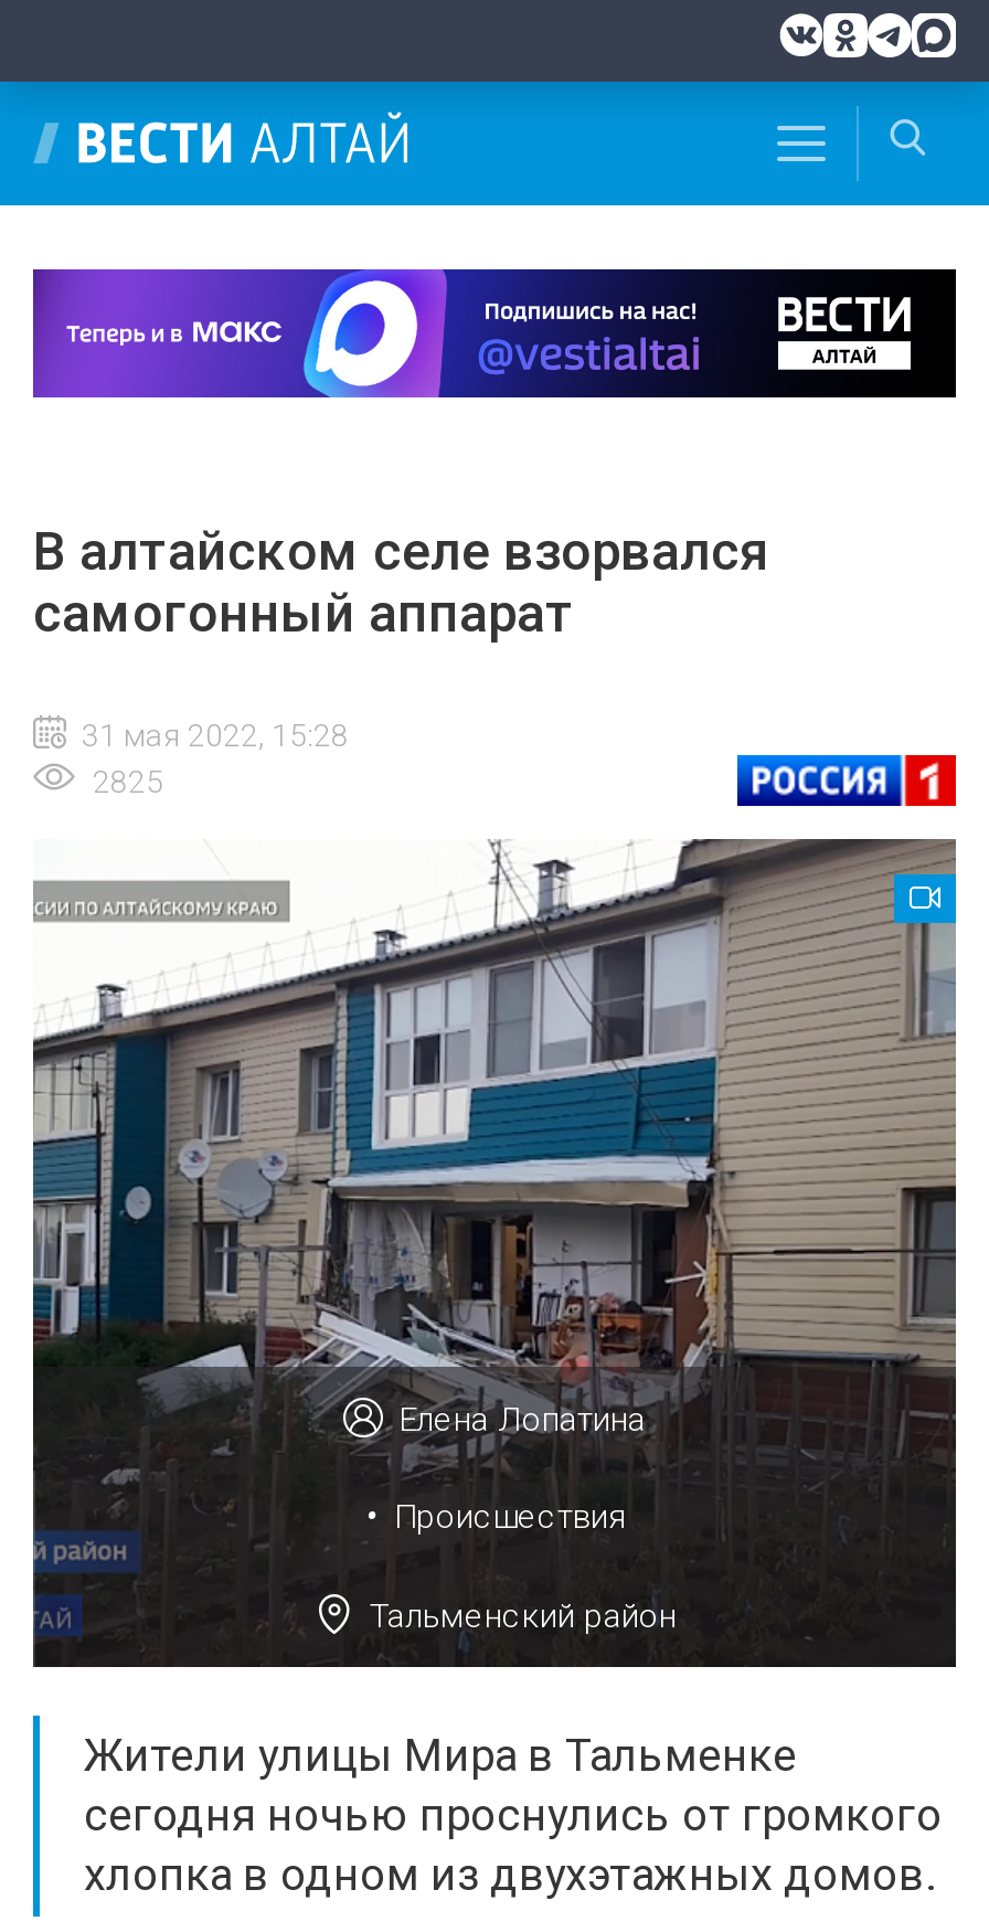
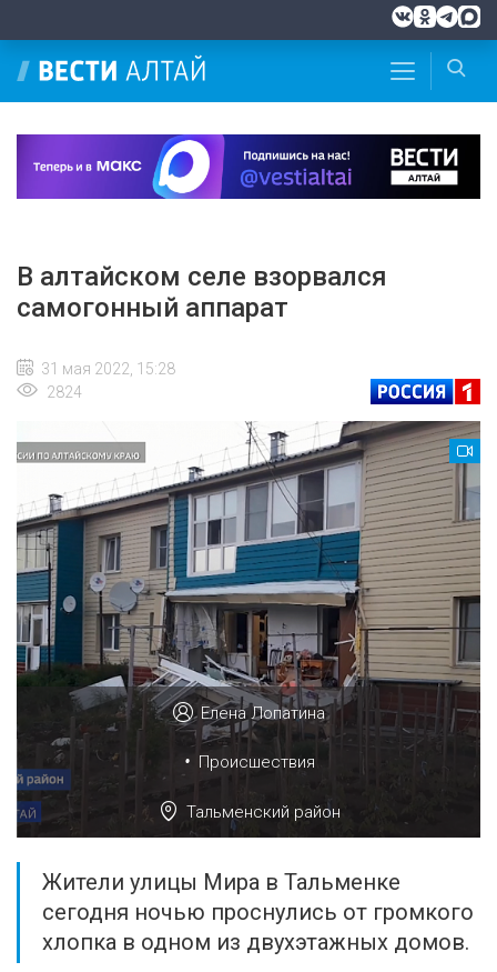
[86,764,163,799] 2825 -> [43,383,82,401] 2824

